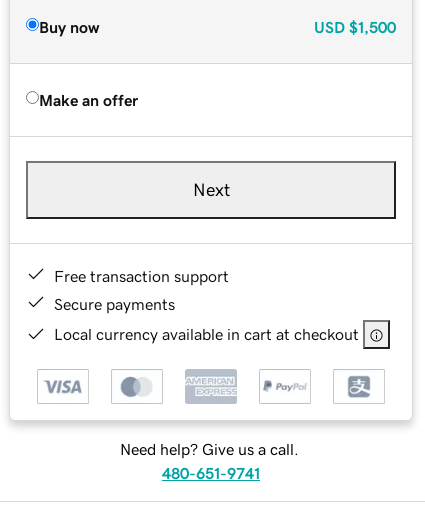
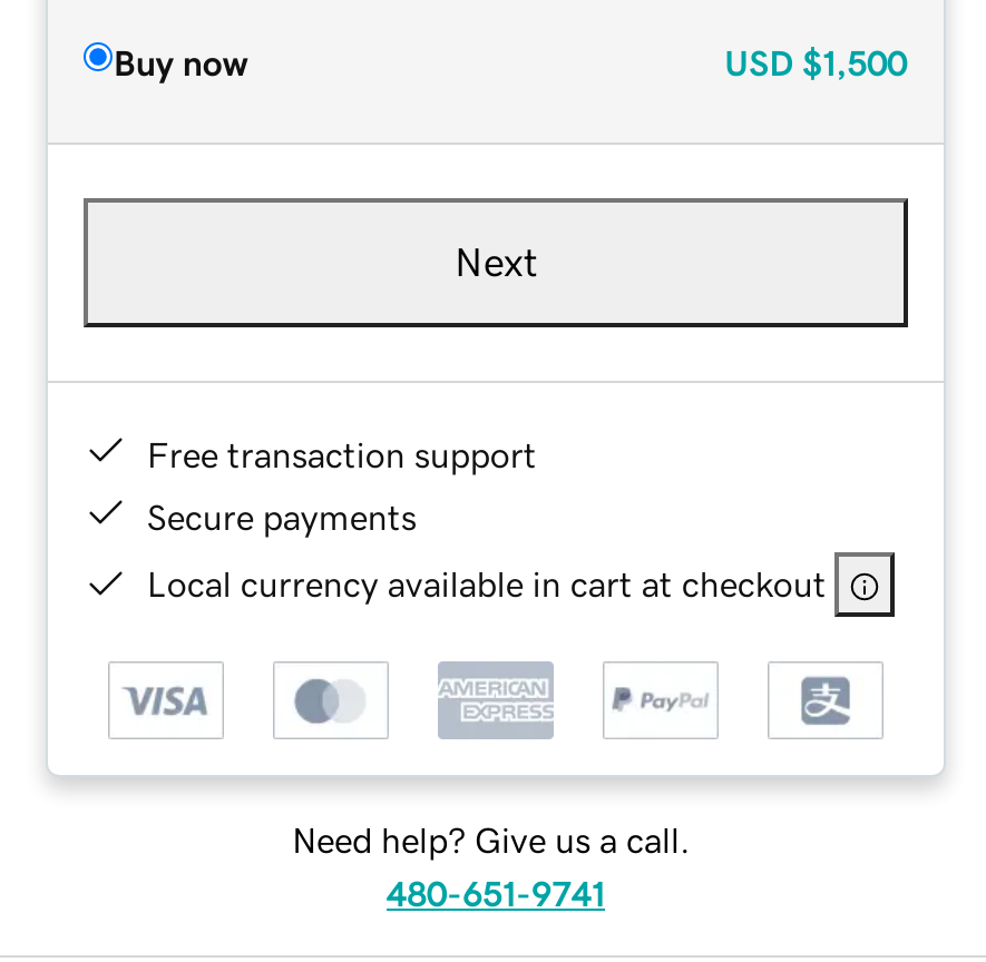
[39,92,138,108] Make an offer -> none

